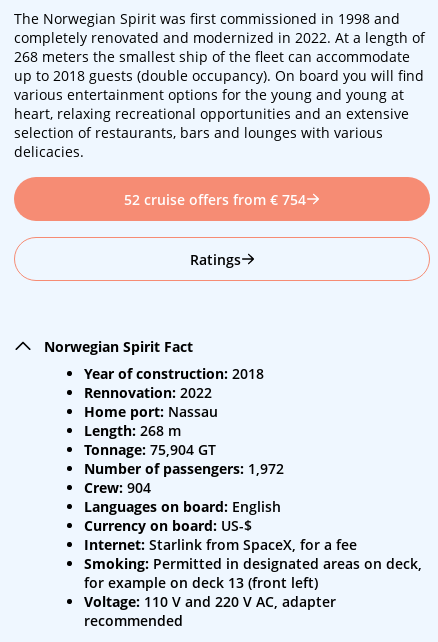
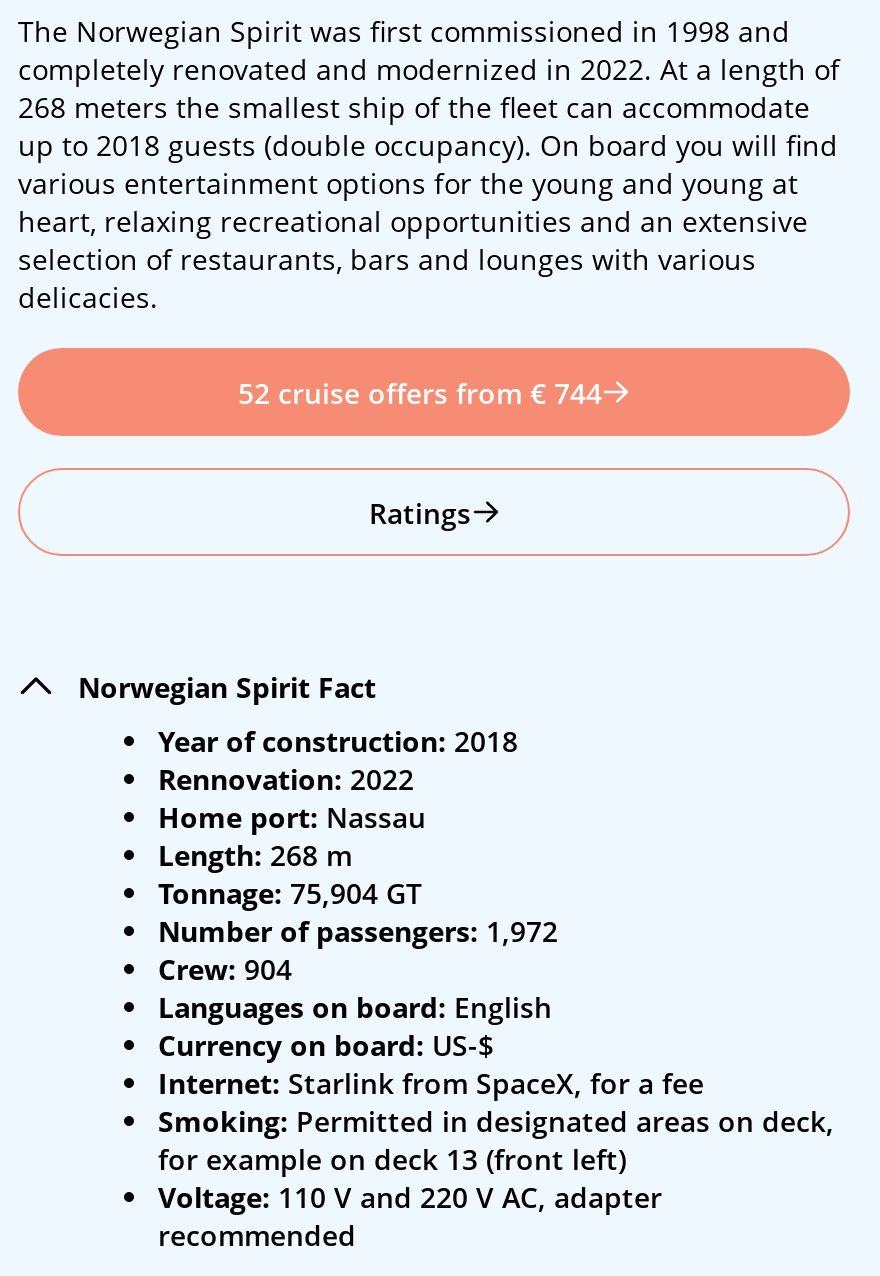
[124,189,306,208] 52 cruise offers from € 754 -> [238,373,602,411] 52 cruise offers from € 744

